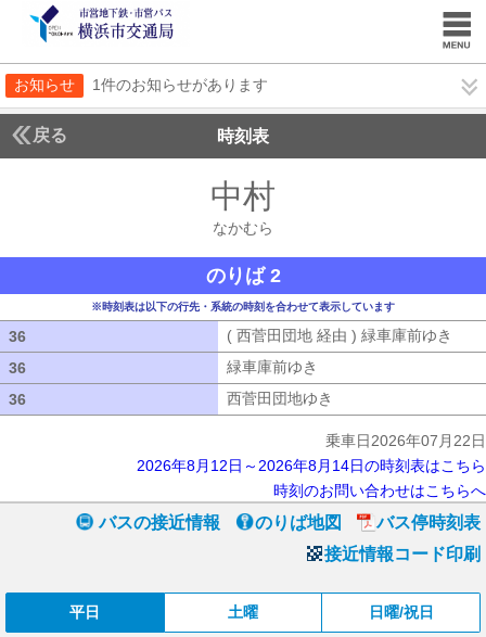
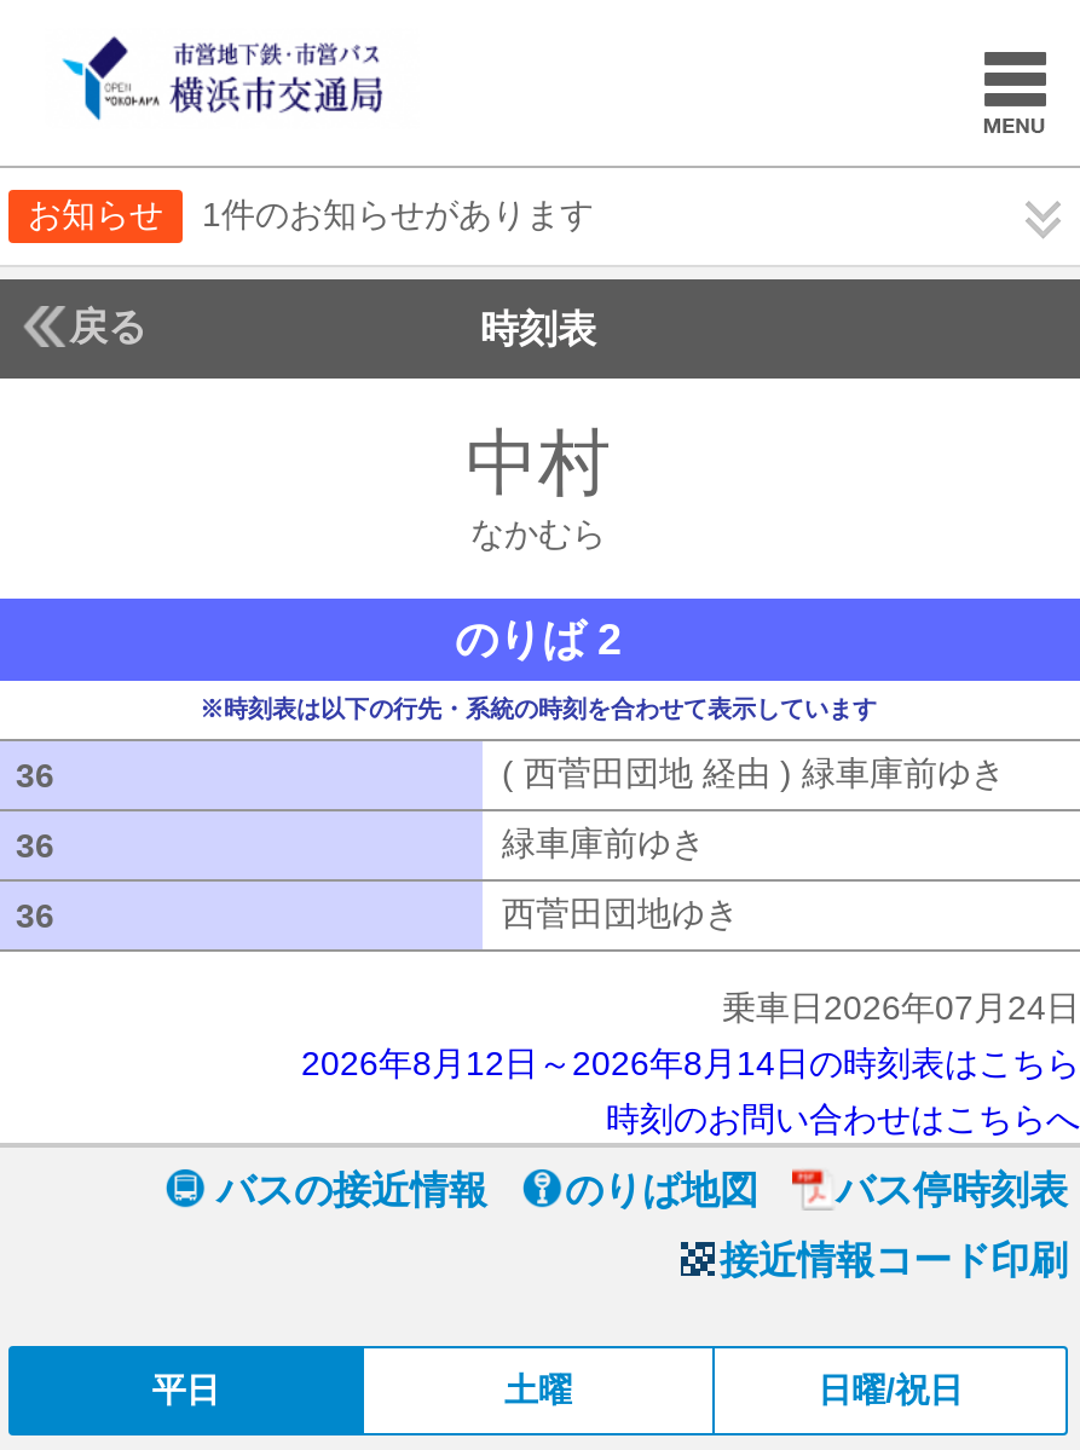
[325,432,486,449] 乗車日2026年07月22日 -> [722,988,1080,1027] 乗車日2026年07月24日

